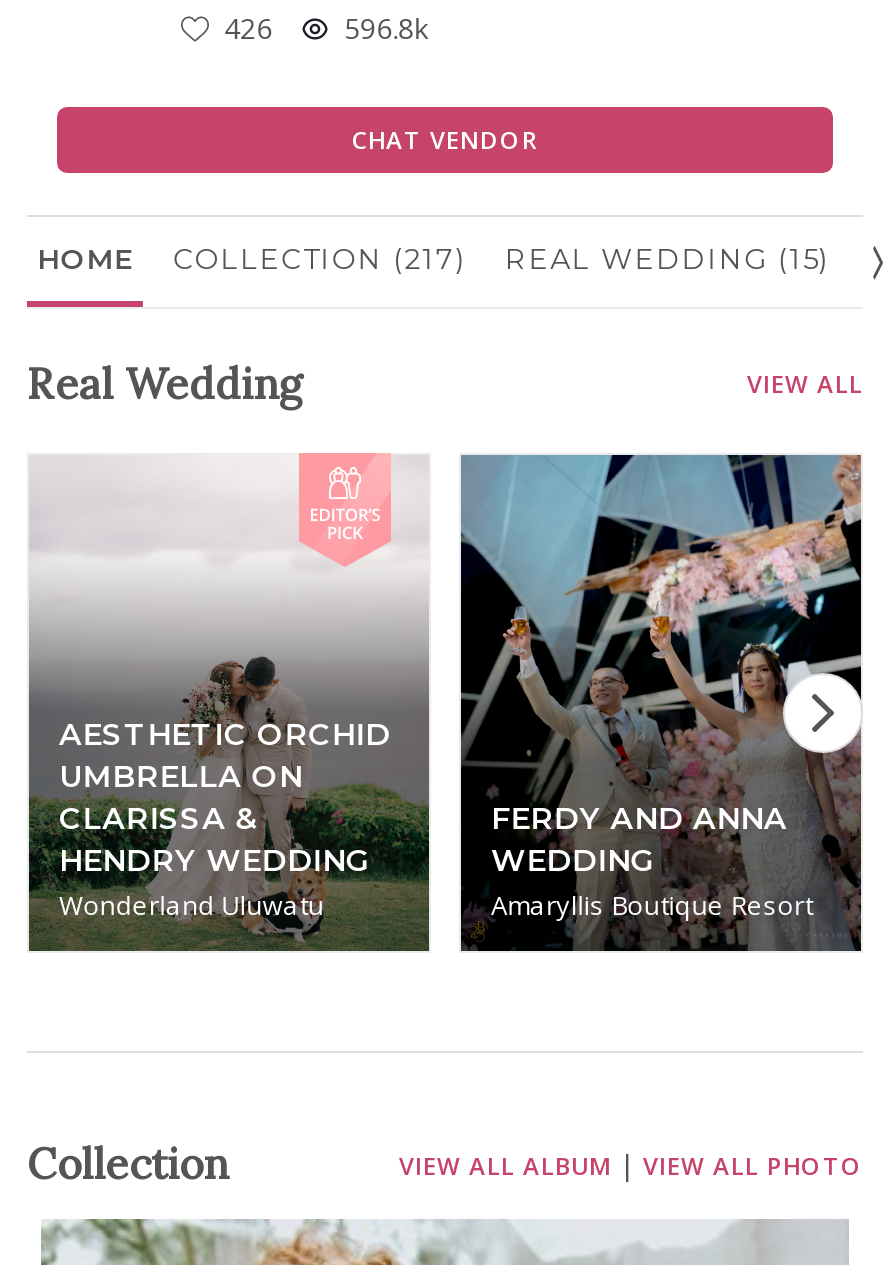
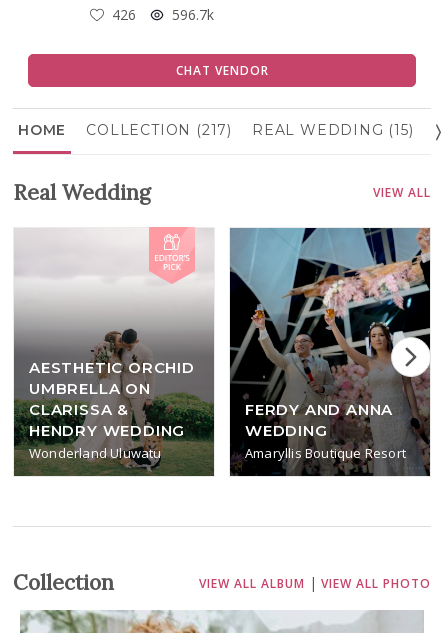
[224,9,428,47] 426 596.8k -> [112,5,214,24] 426 596.7k

